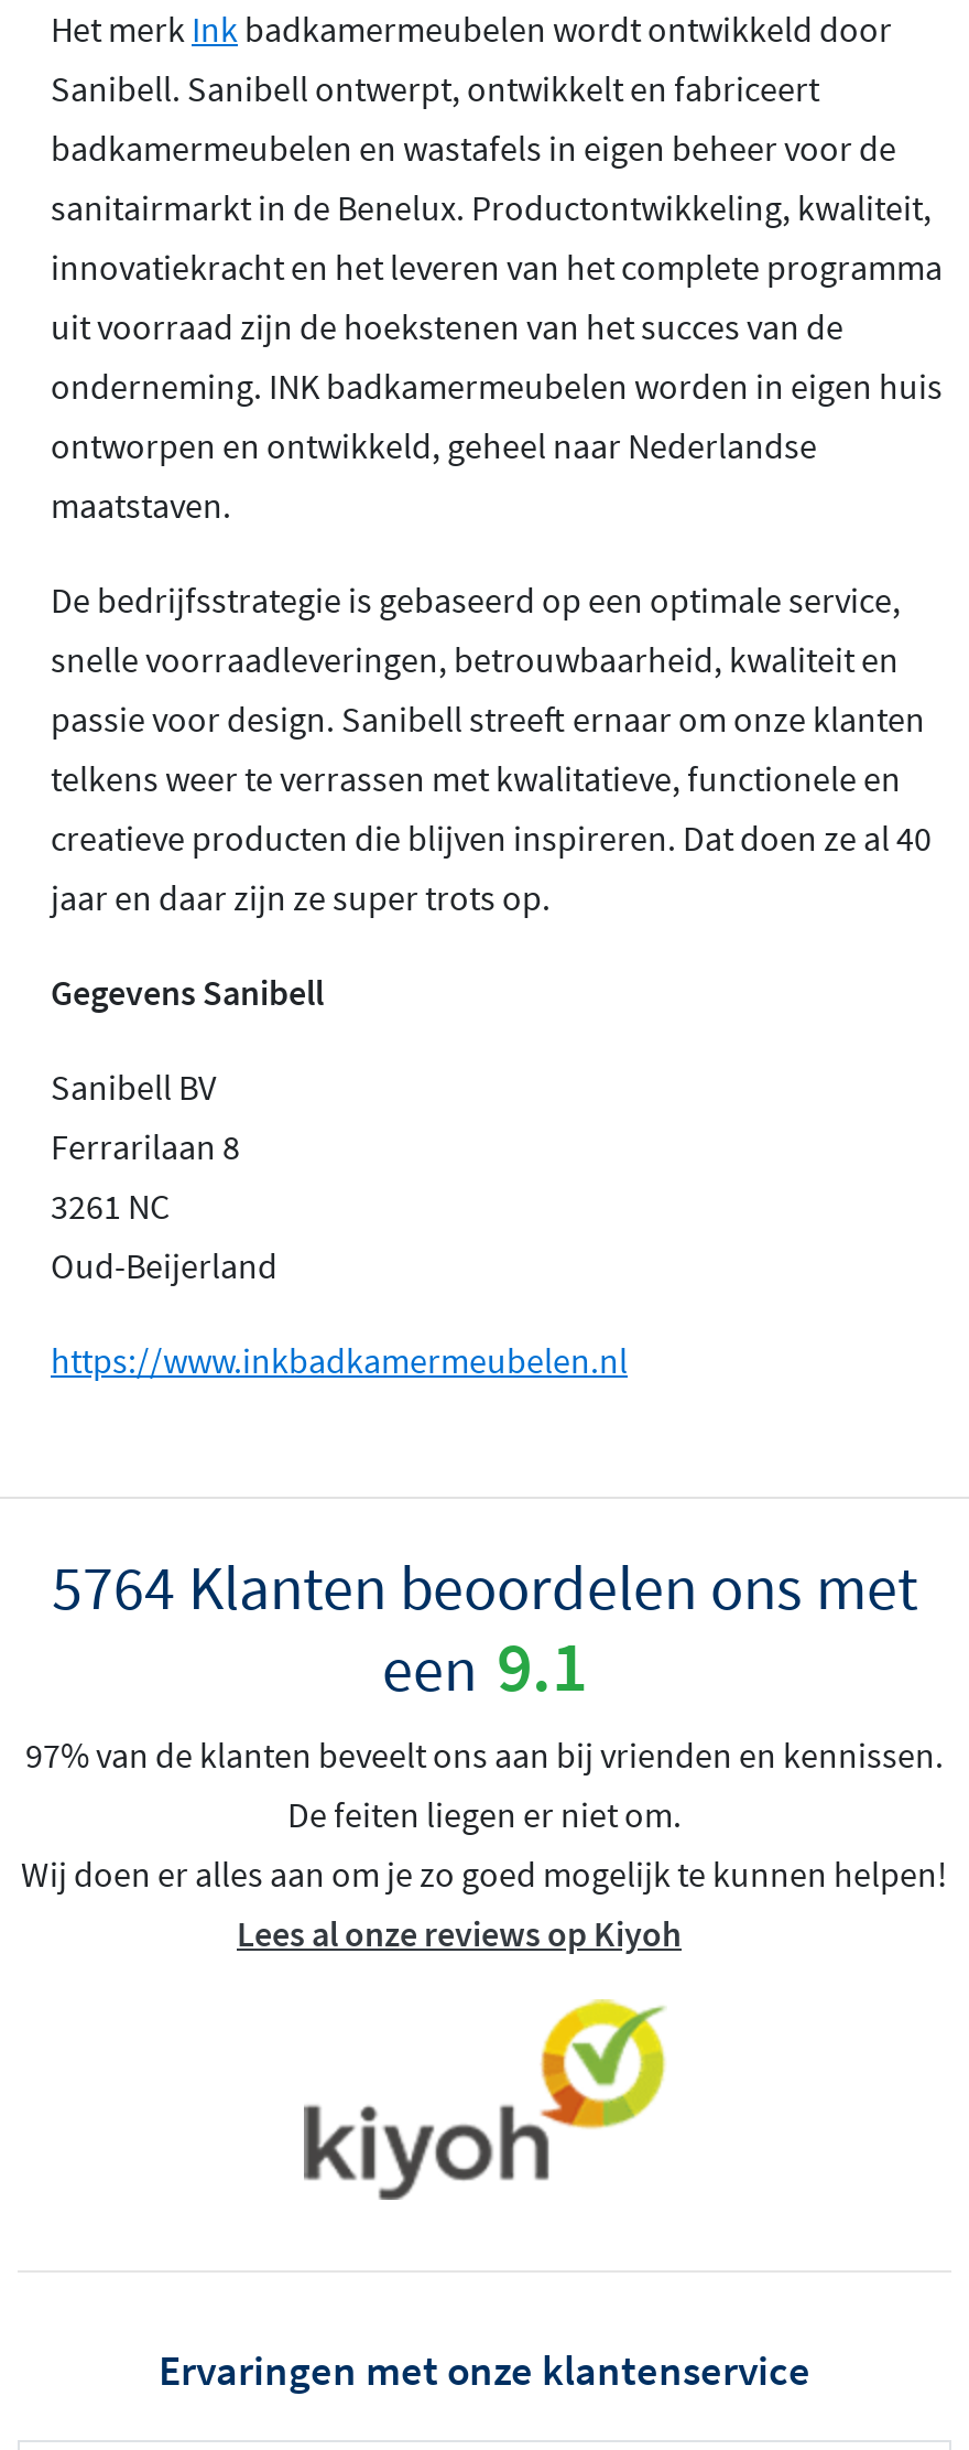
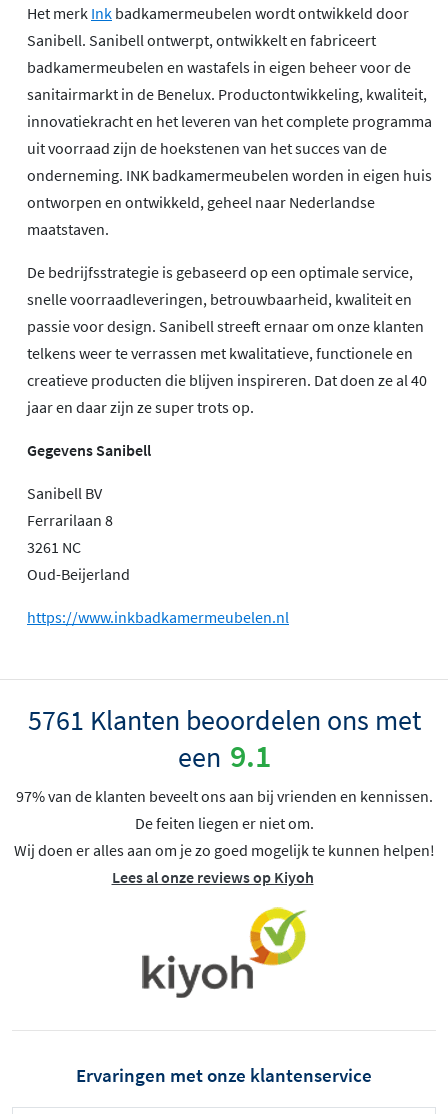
[52,1546,917,1626] 5764 Klanten beoordelen ons met -> [27,701,420,737] 5761 Klanten beoordelen ons met

